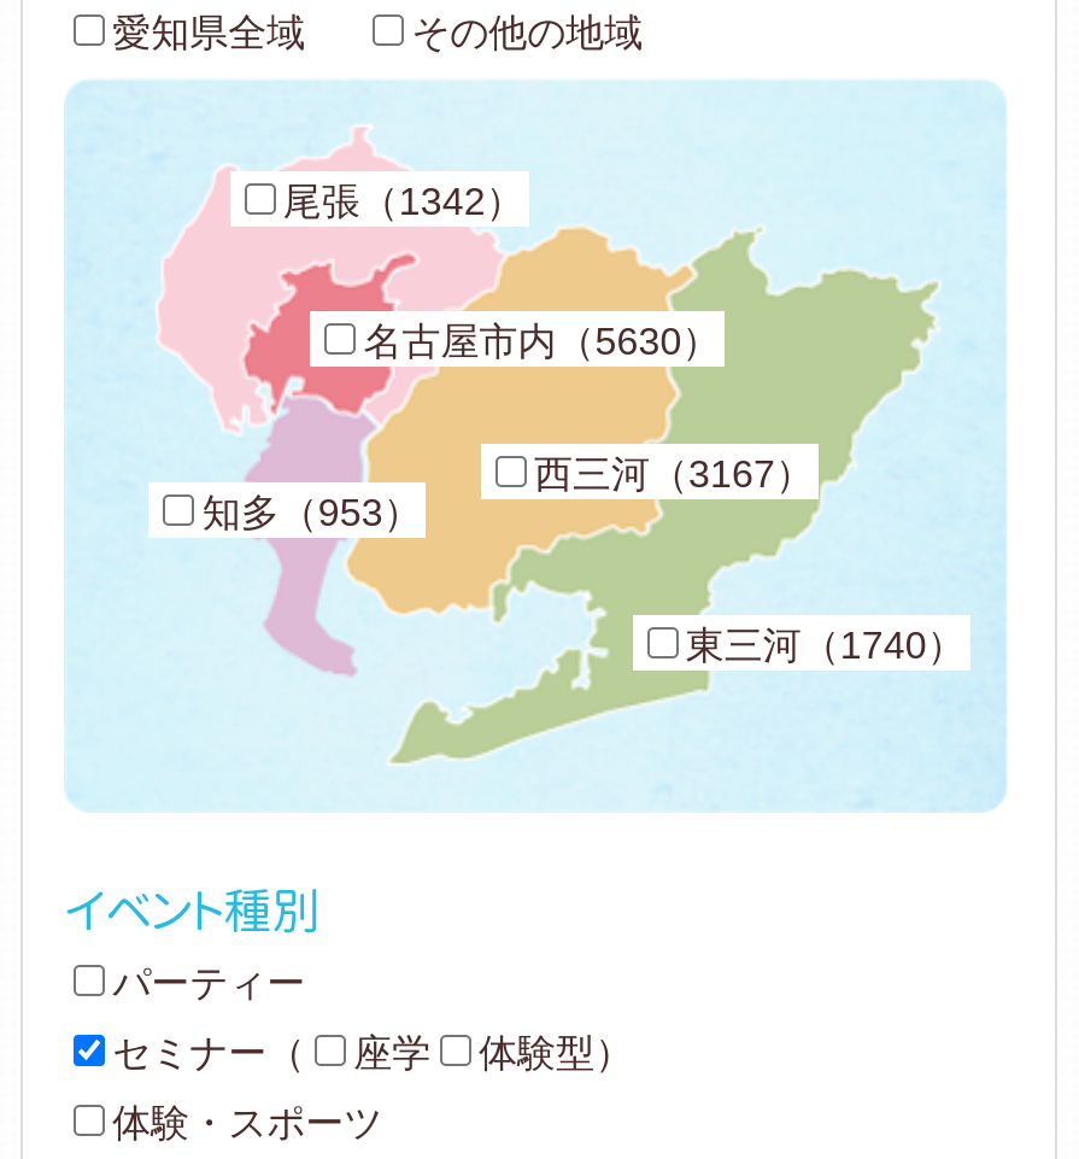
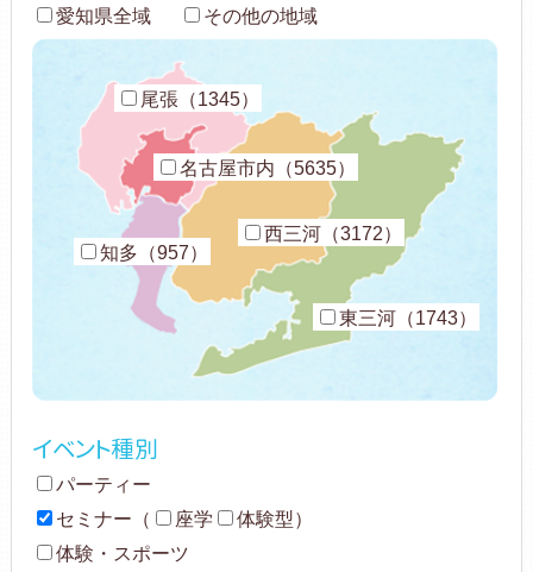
[283,182,524,223] 尾張（1342） -> [140,90,259,110] 尾張（1345）
[363,322,720,363] 名古屋市内（5630） -> [180,159,356,179] 名古屋市内（5635）
[534,455,814,496] 西三河（3167） -> [264,224,402,244] 西三河（3172）
[202,492,422,533] 知多（953） -> [100,242,209,263] 知多（957）
[686,624,965,665] 東三河（1740） -> [339,308,477,328] 東三河（1743）

